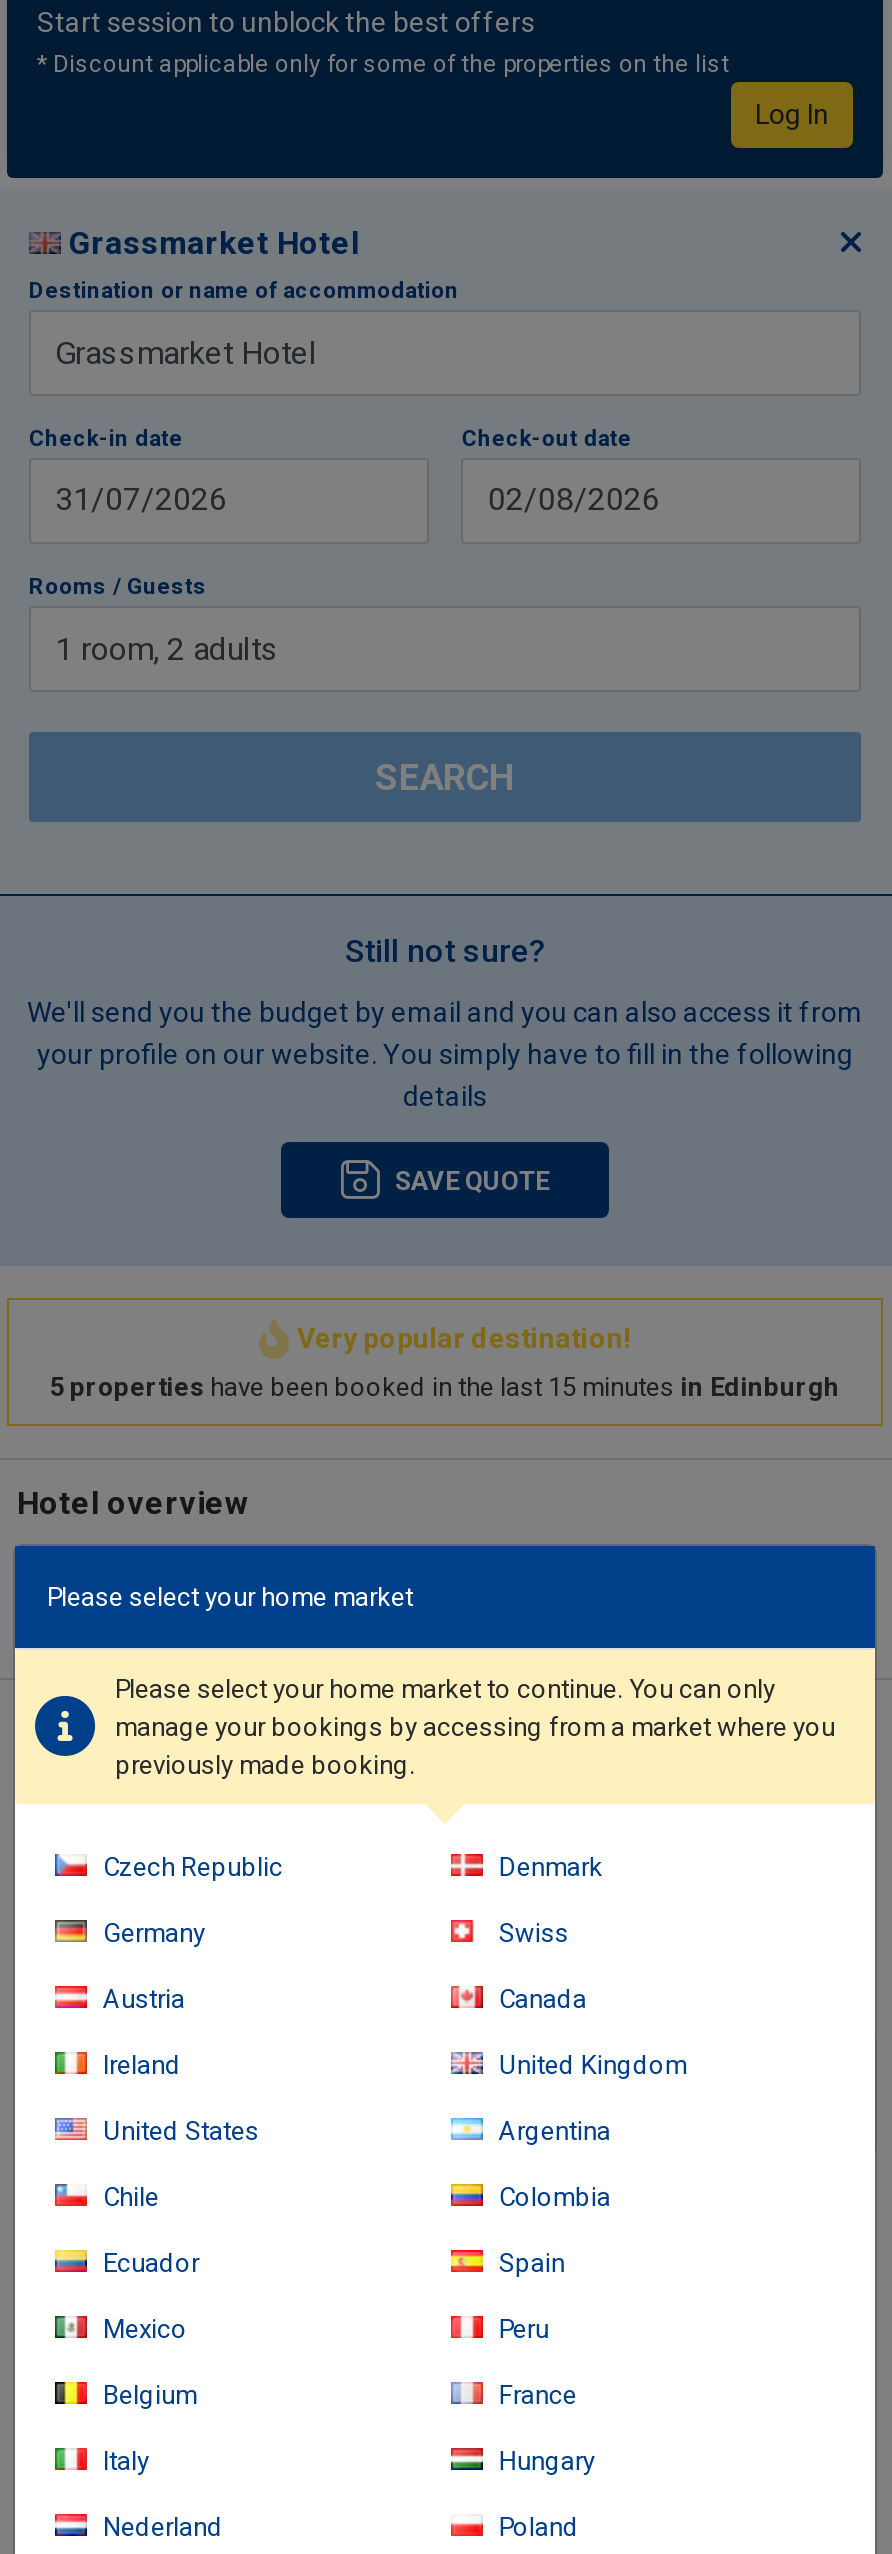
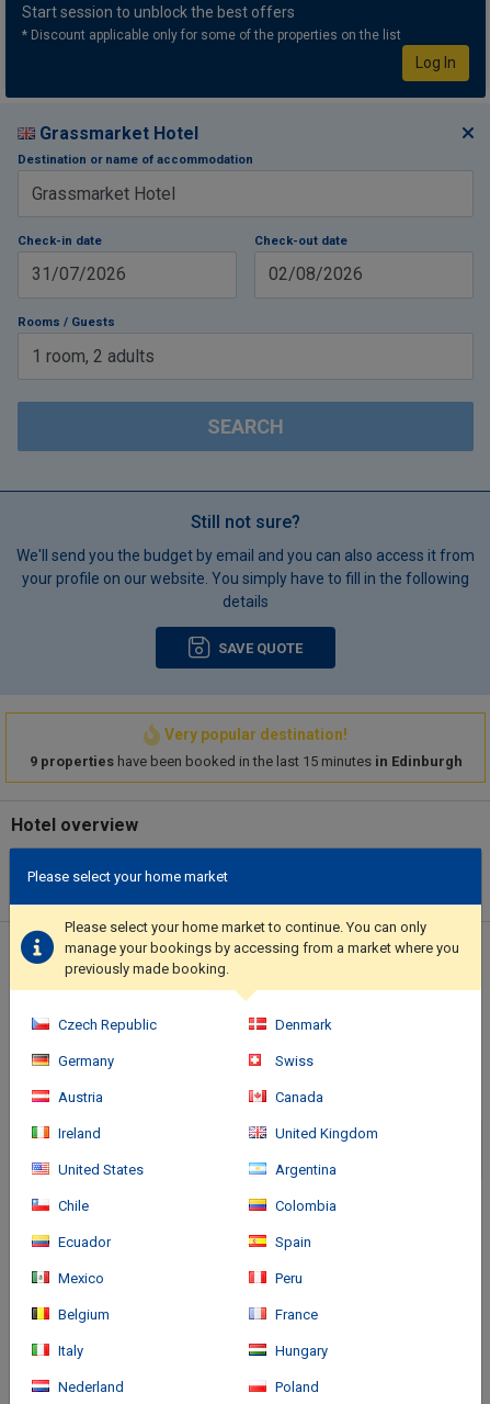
[50,1372,840,1402] 5 properties have been booked in the last 15 minutes in Edinburgh -> [29,753,462,770] 9 properties have been booked in the last 15 minutes in Edinburgh

